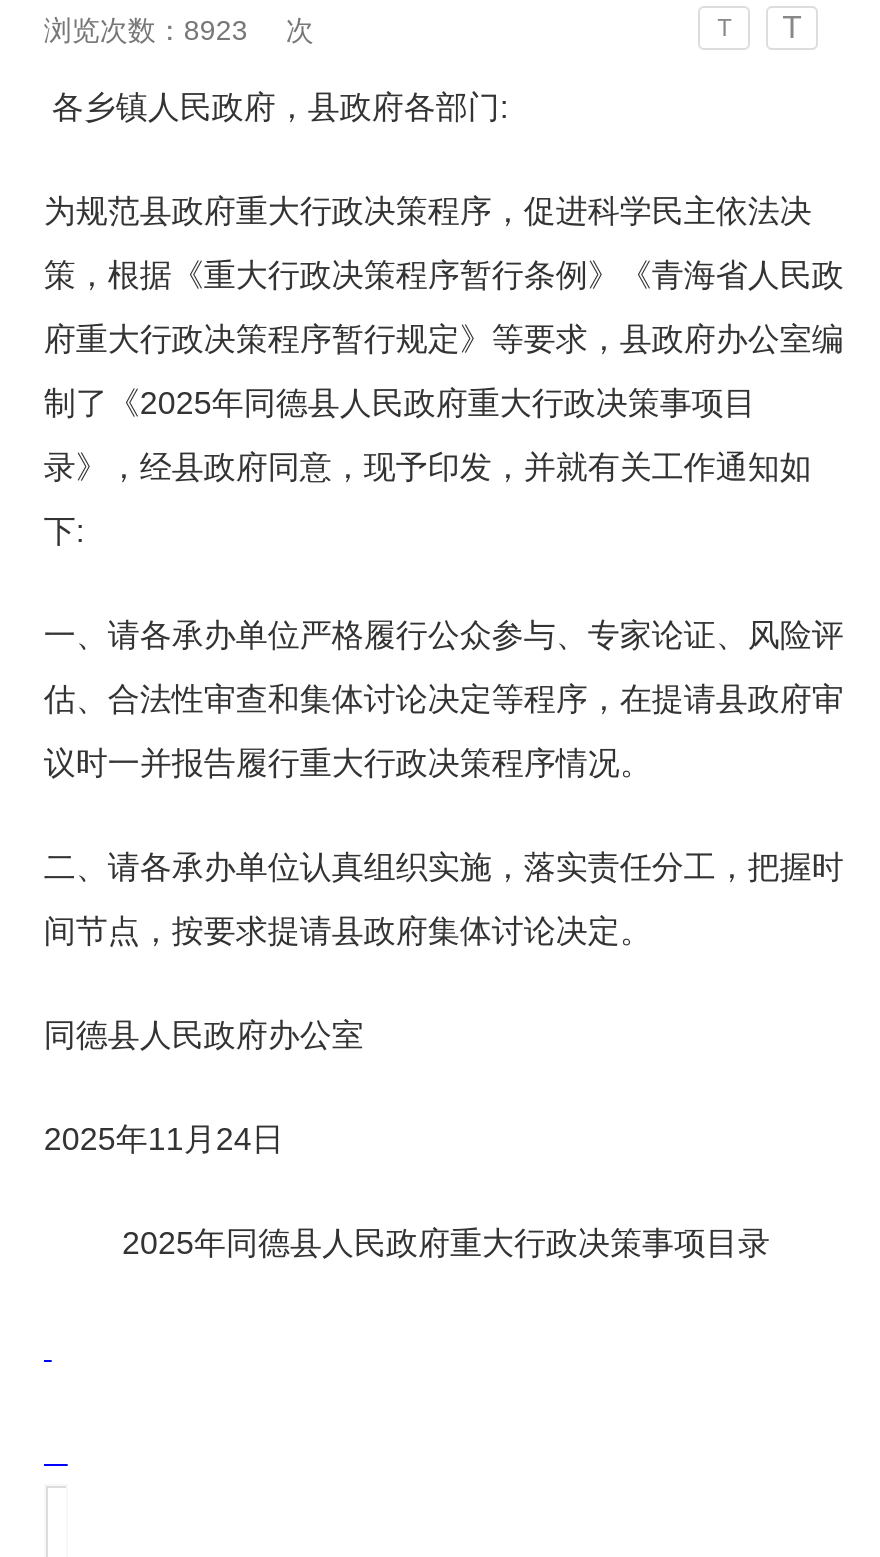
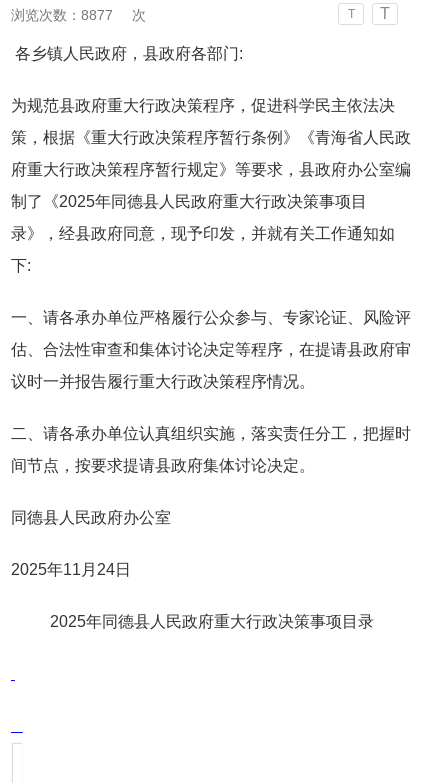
[44,14,314,46] 浏览次数：8923 次 -> [11,7,146,23] 浏览次数：8877 次

